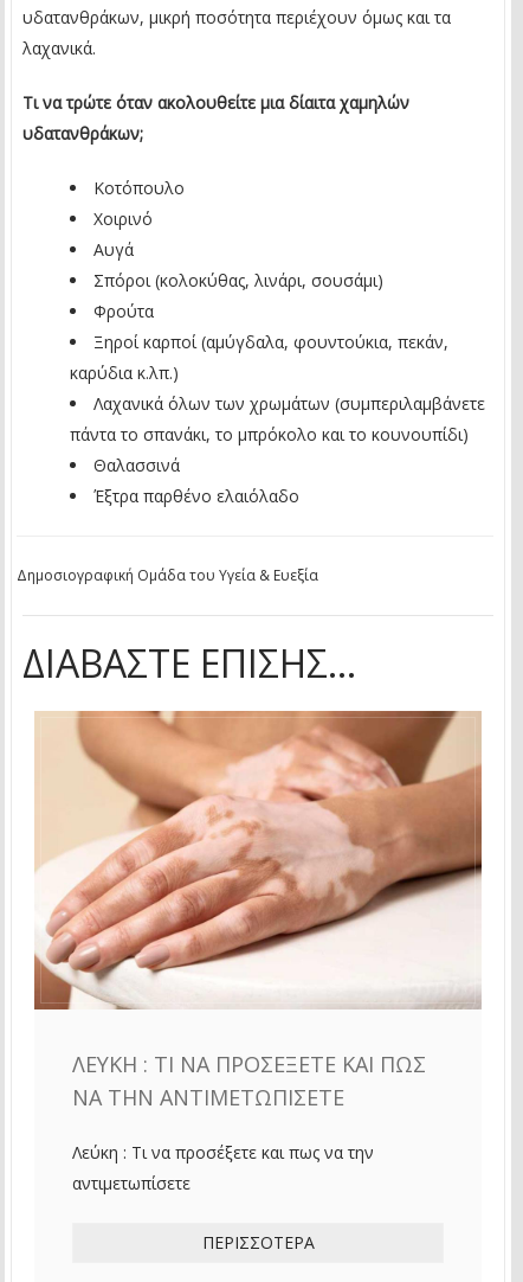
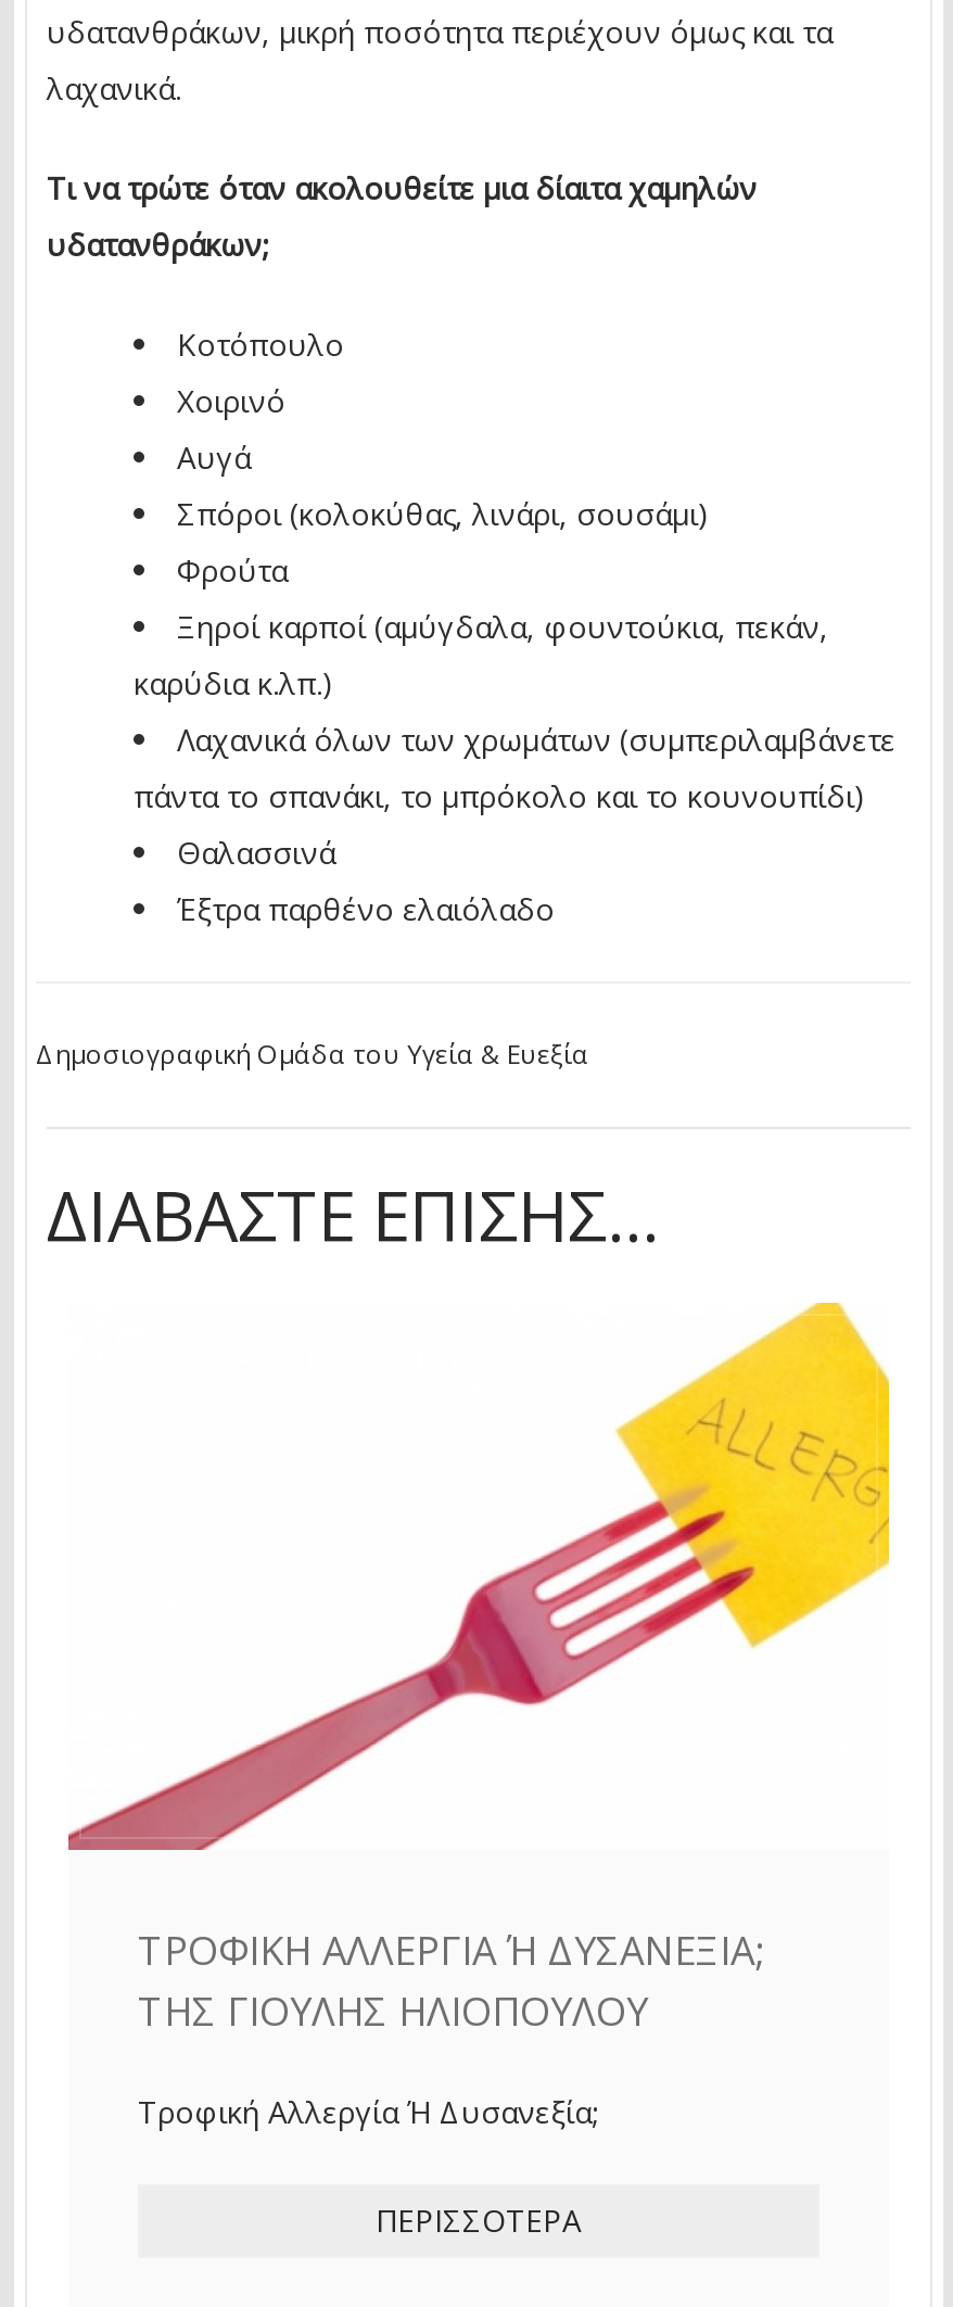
[33,710,483,1111] [image] | ΛΕΎΚΗ : ΤΙ ΝΑ ΠΡΟΣΈΞΕΤΕ ΚΑΙ ΠΩΣ | ΝΑ ΤΗΝ ΑΝΤΙΜΕΤΩΠΊΣΕΤΕ -> [68,1301,891,2036] [image] | ΤΡΟΦΙΚΉ ΑΛΛΕΡΓΊΑ Ή ΔΥΣΑΝΕΞΊΑ; Τ | ΗΣ ΓΙΟΎΛΗΣ ΗΛΙΟΠΟΎΛΟΥ
[72,1141,374,1194] Λεύκη : Τι να προσέξετε και πως να την | αντιμετωπίσετε -> [138,2091,598,2132] Τροφική Αλλεργία Ή Δυσανεξία;

